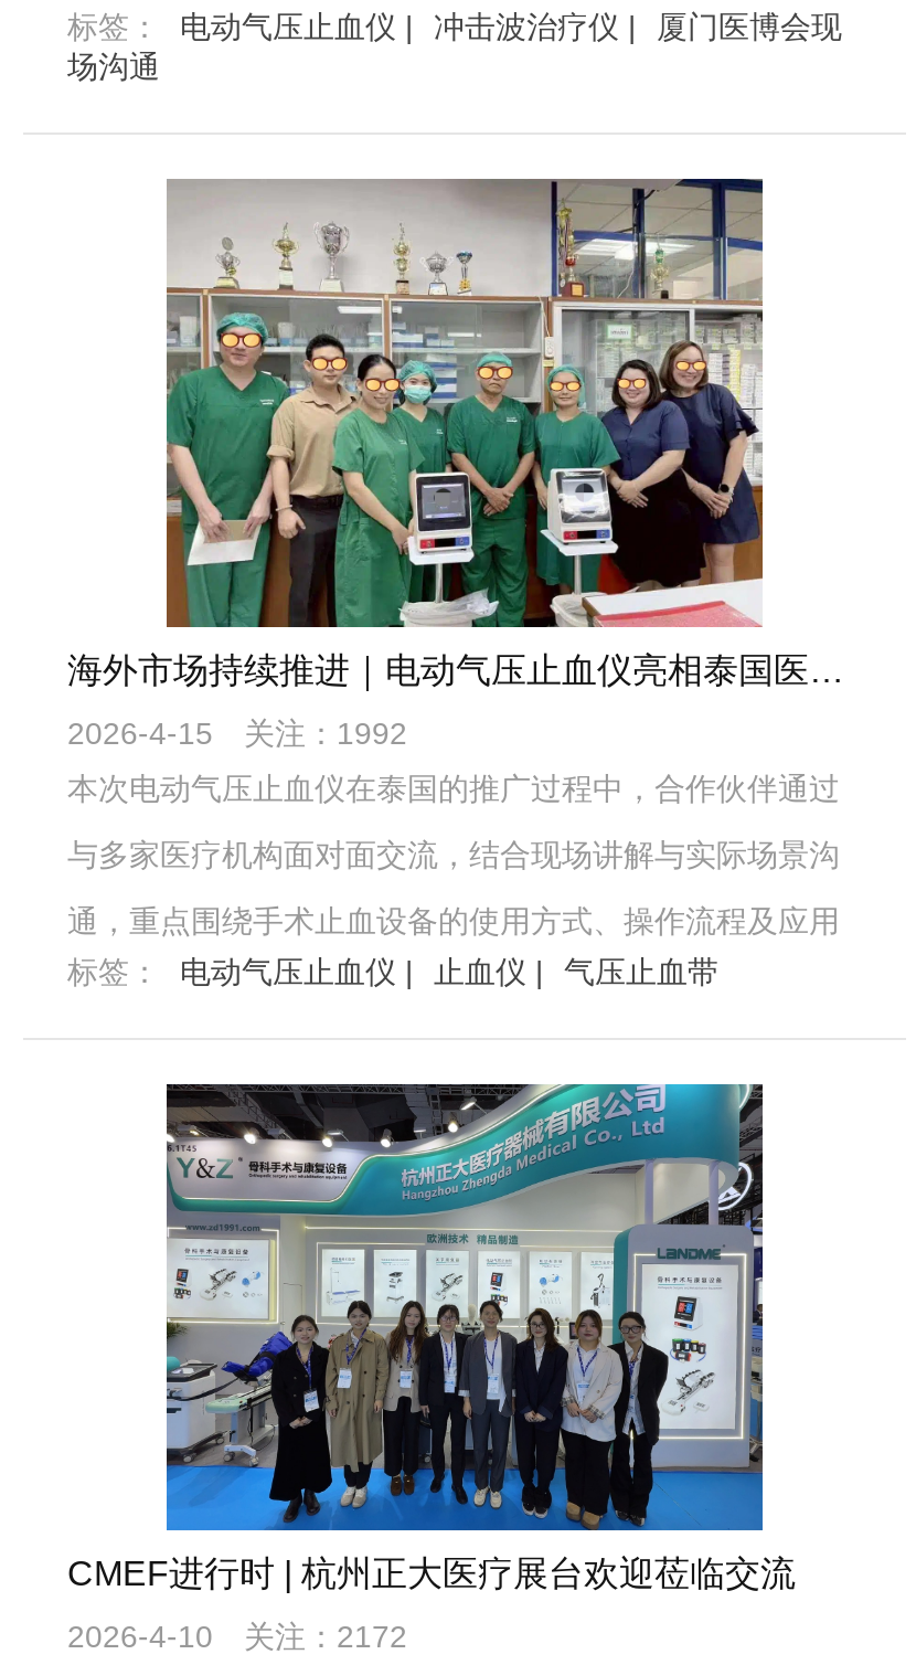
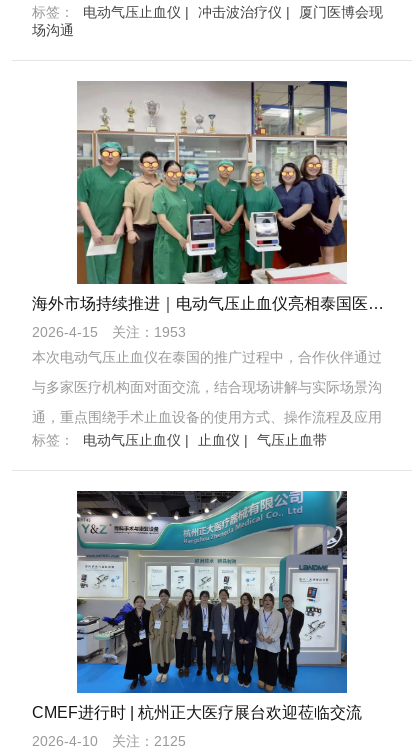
[67,715,407,750] 2026-4-15 关注：1992 -> [32,324,186,340] 2026-4-15 关注：1953
[67,1619,407,1654] 2026-4-10 关注：2172 -> [32,733,186,749] 2026-4-10 关注：2125

